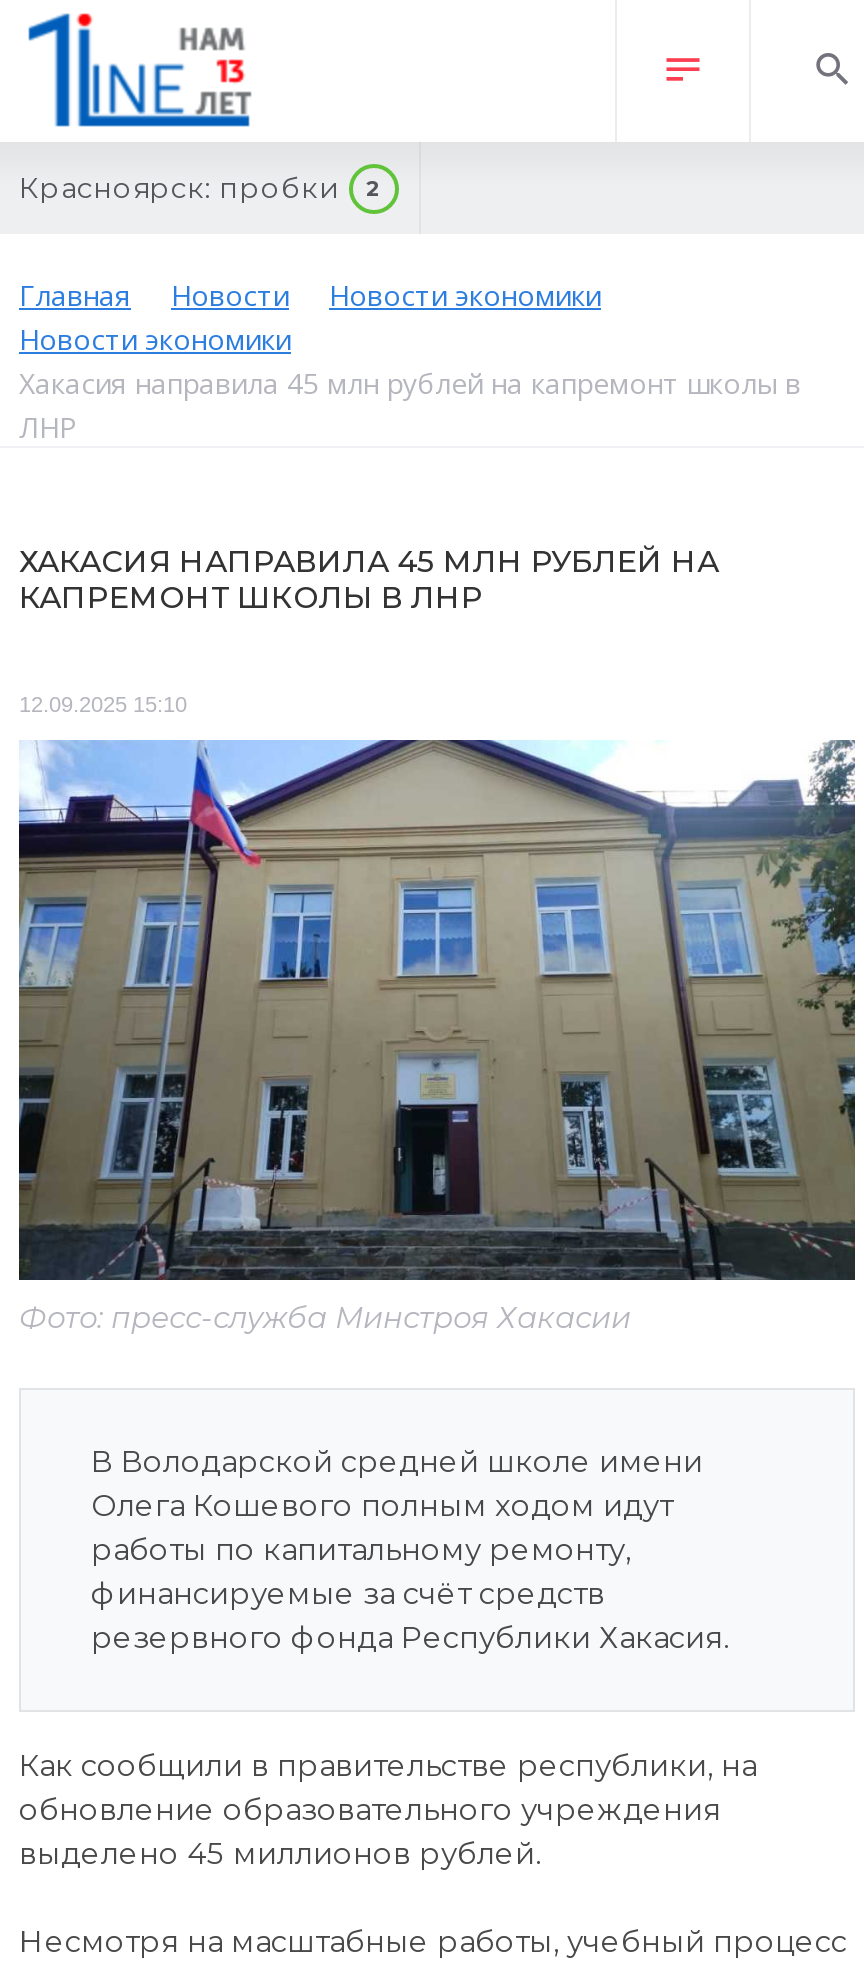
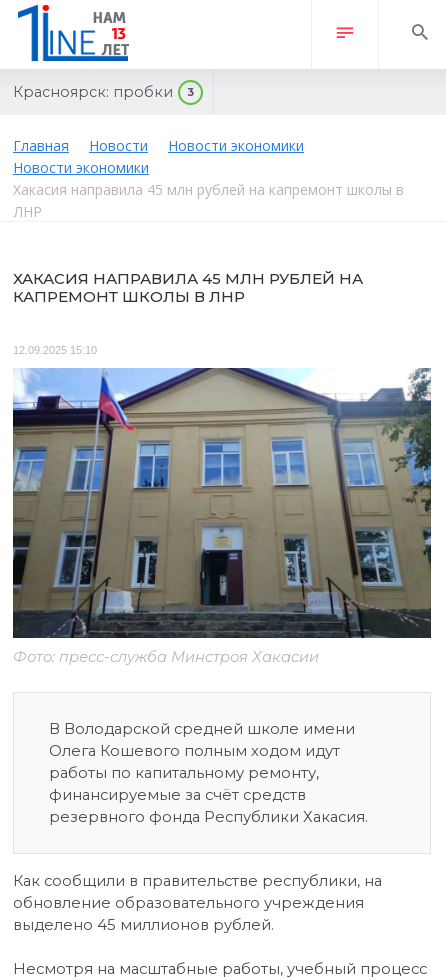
[19,169,382,205] Красноярск: пробки 2 -> [13,82,194,100] Красноярск: пробки 3

